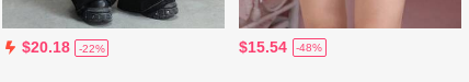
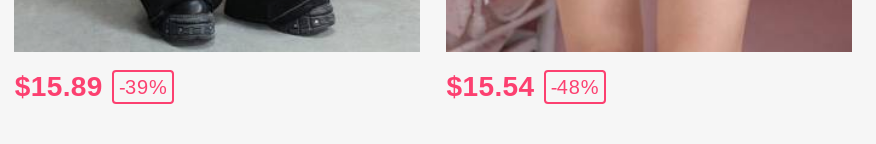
[22,39,70,56] $20.18 -> [15,70,103,102] $15.89
[79,42,105,54] -22% -> [119,76,167,98] -39%

